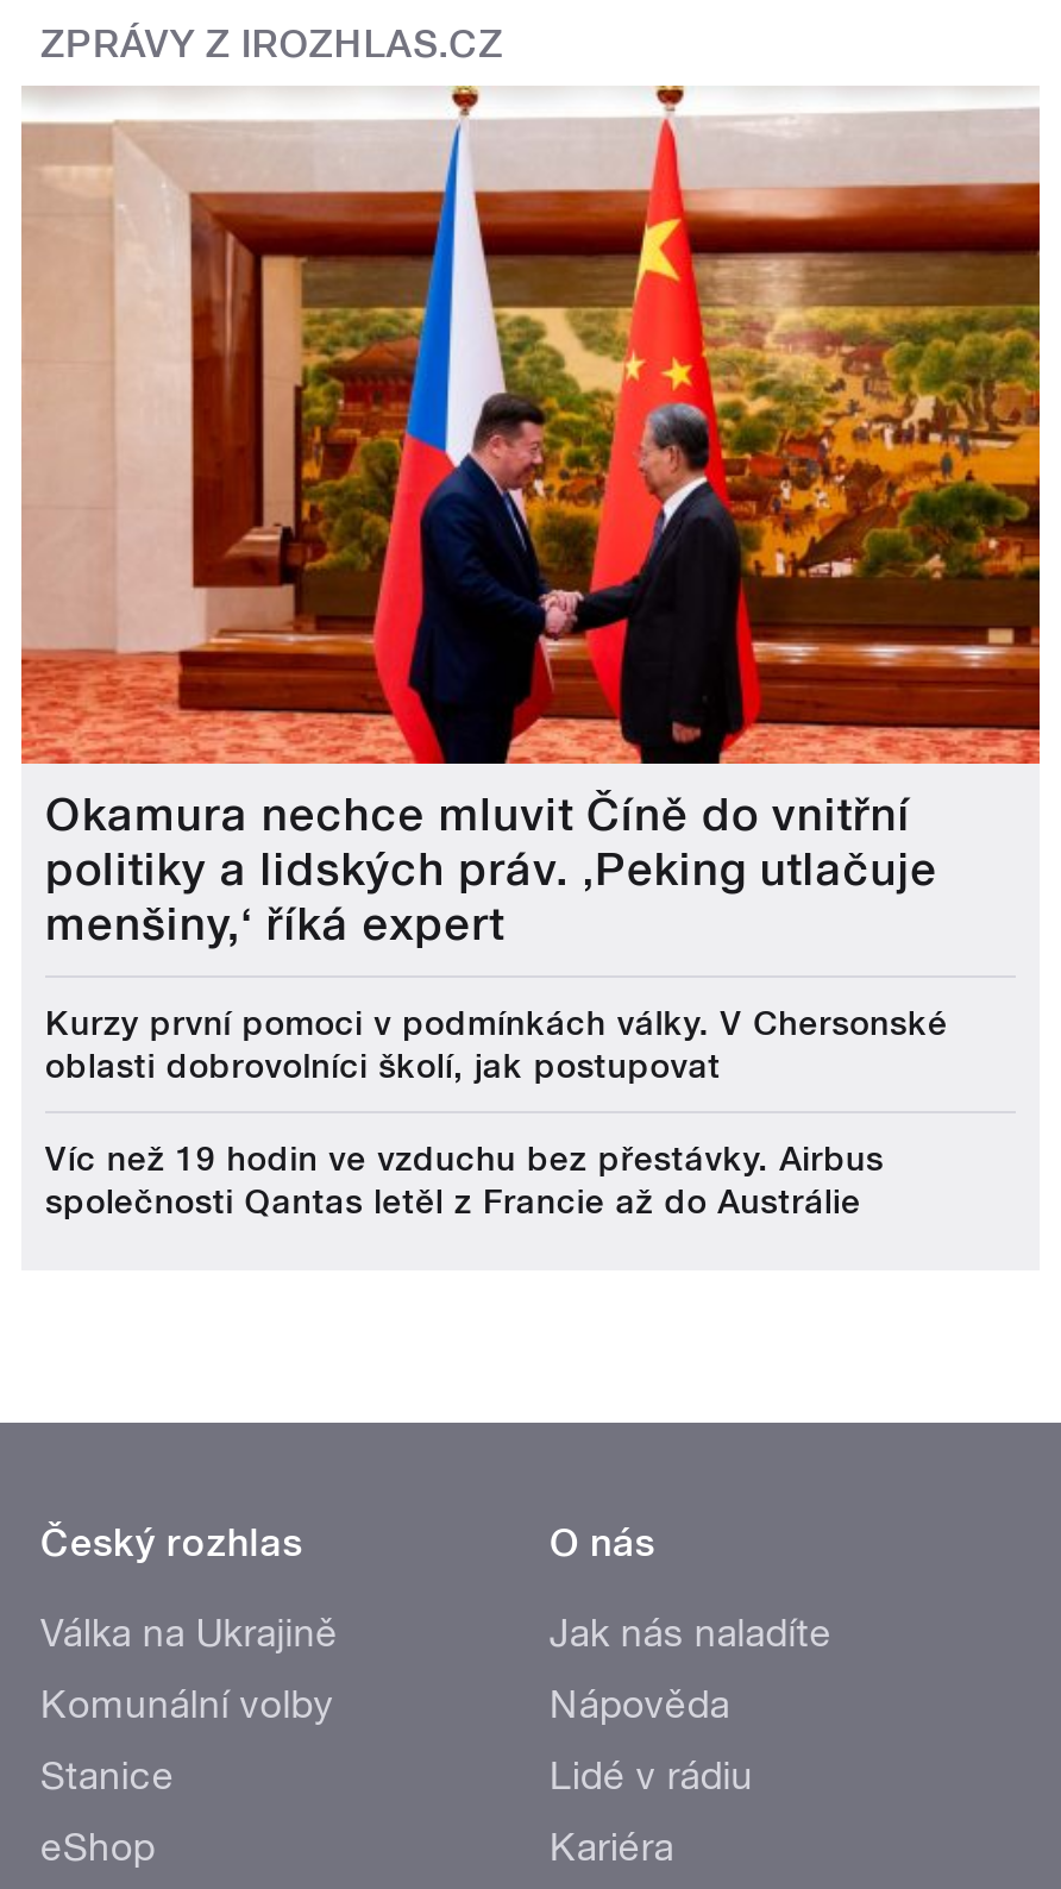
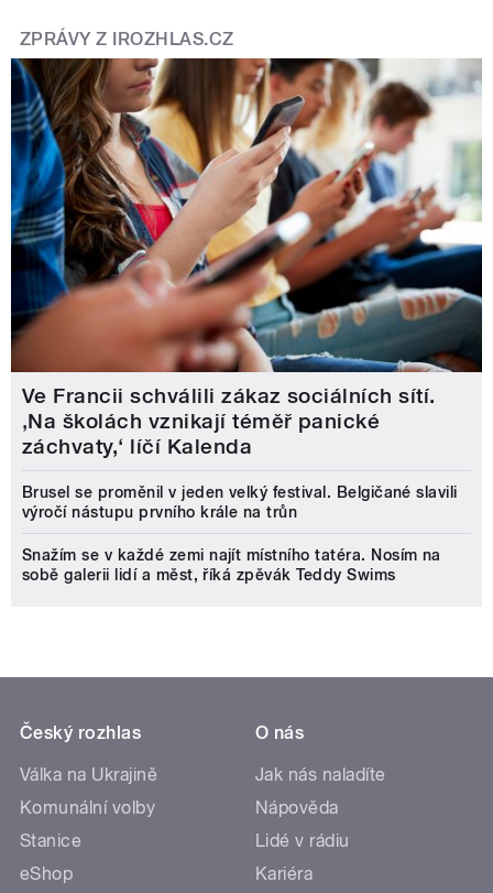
[19,83,1042,953] [image] | Okamura nechce mluvit Číně do vnitřní | politiky a lidských práv. ‚Peking utlačuje | menšiny,‘ říká expert -> [10,57,483,460] [image] | Ve Francii schválili zákaz sociálních sítí. | ‚Na školách vznikají téměř panické | záchvaty,‘ líčí Kalenda
[45,1005,948,1086] Kurzy první pomoci v podmínkách války. V Chersonské | oblasti dobrovolníci školí, jak postupovat -> [22,484,458,521] Brusel se proměnil v jeden velký festival. Belgičané slavili | výročí nástupu prvního krále na trůn
[45,1141,884,1221] Víc než 19 hodin ve vzduchu bez přestávky. Airbus | společnosti Qantas letěl z Francie až do Austrálie -> [22,547,441,584] Snažím se v každé zemi najít místního tatéra. Nosím na | sobě galerii lidí a měst, říká zpěvák Teddy Swims

